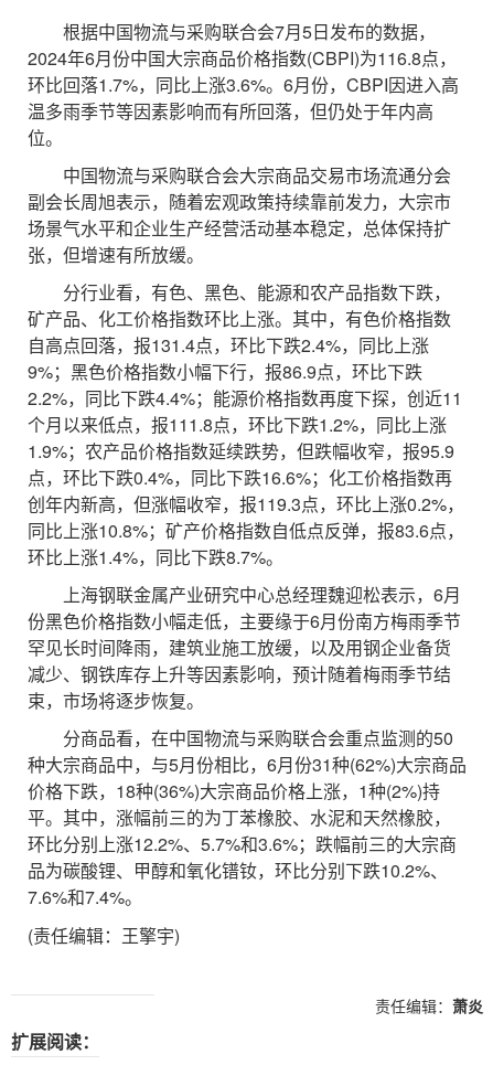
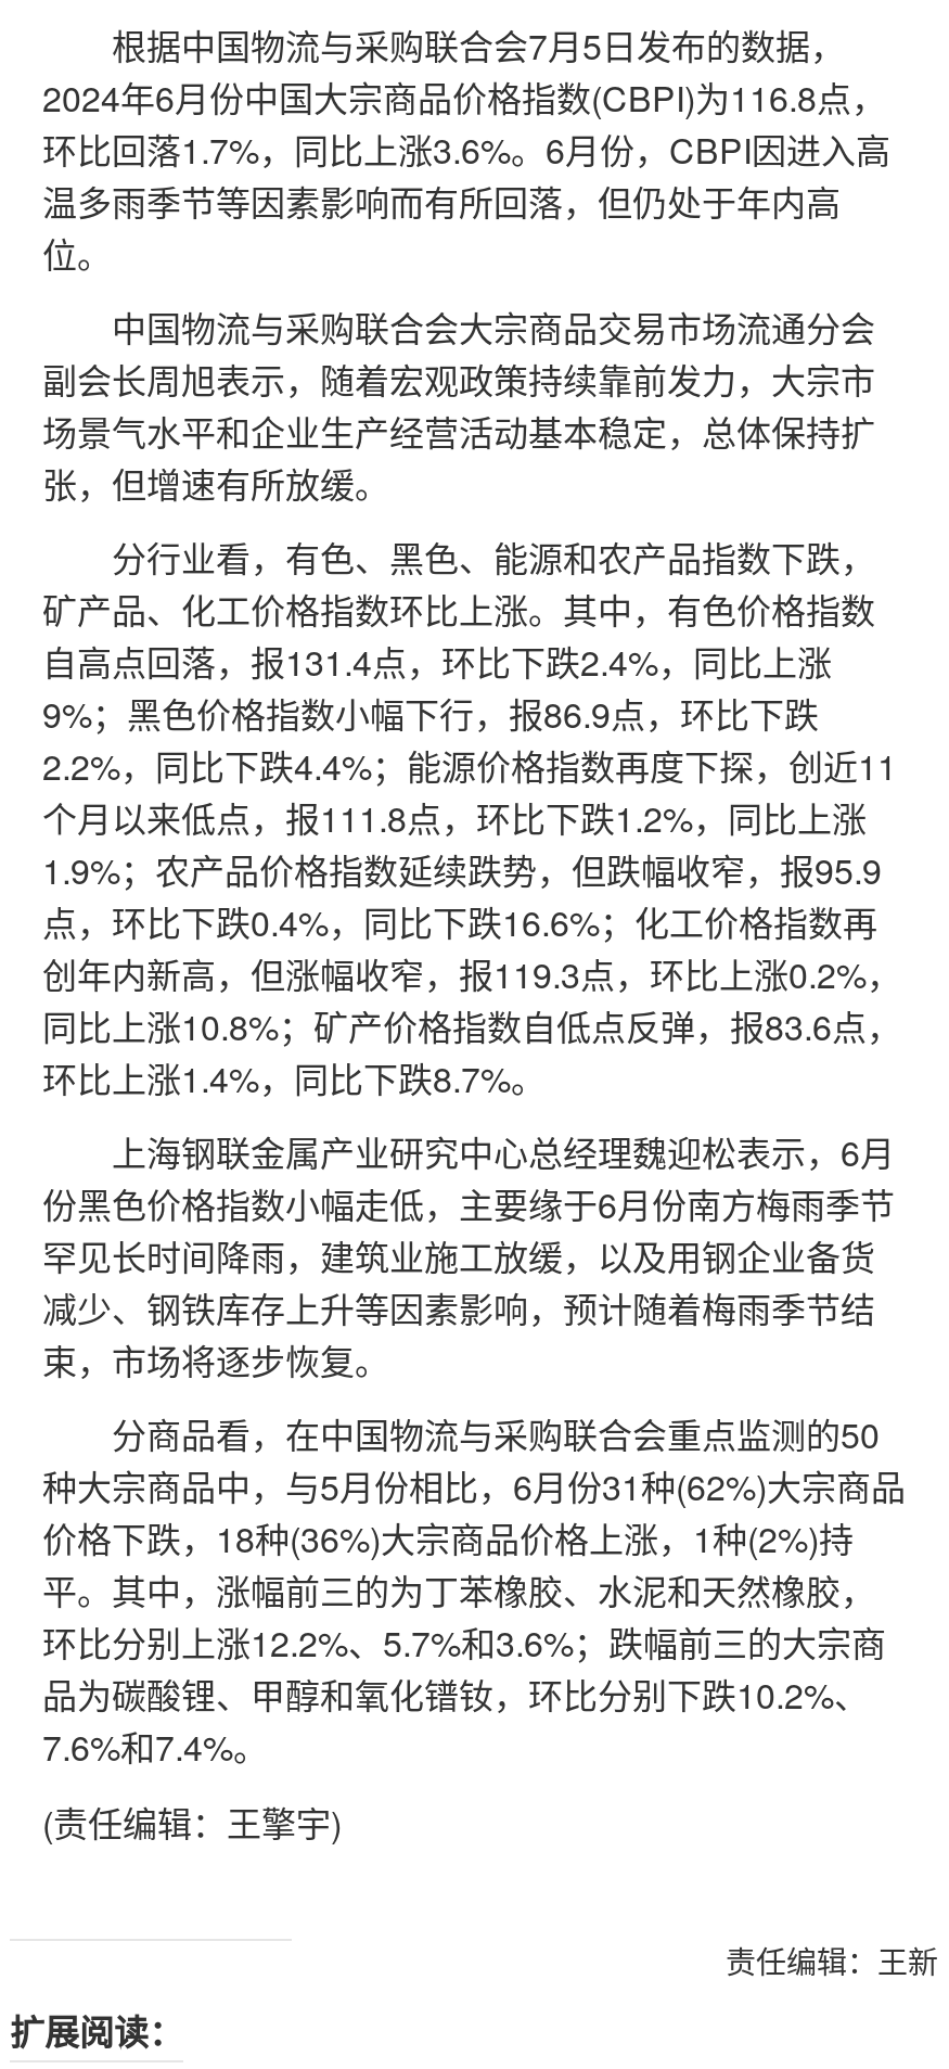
[375,994,483,1016] 责任编辑：萧炎 -> [726,1939,938,1982] 责任编辑：王新

